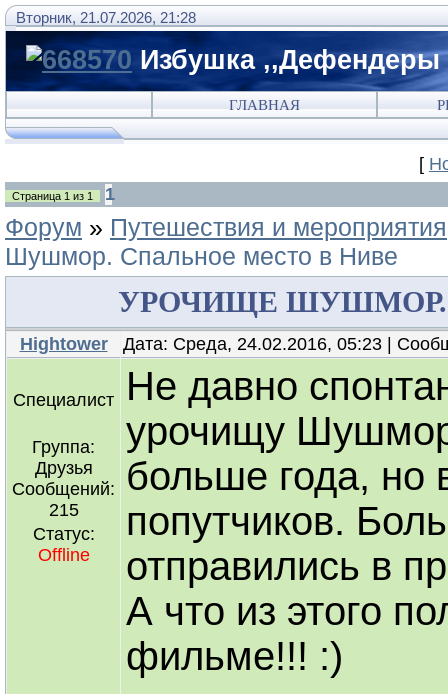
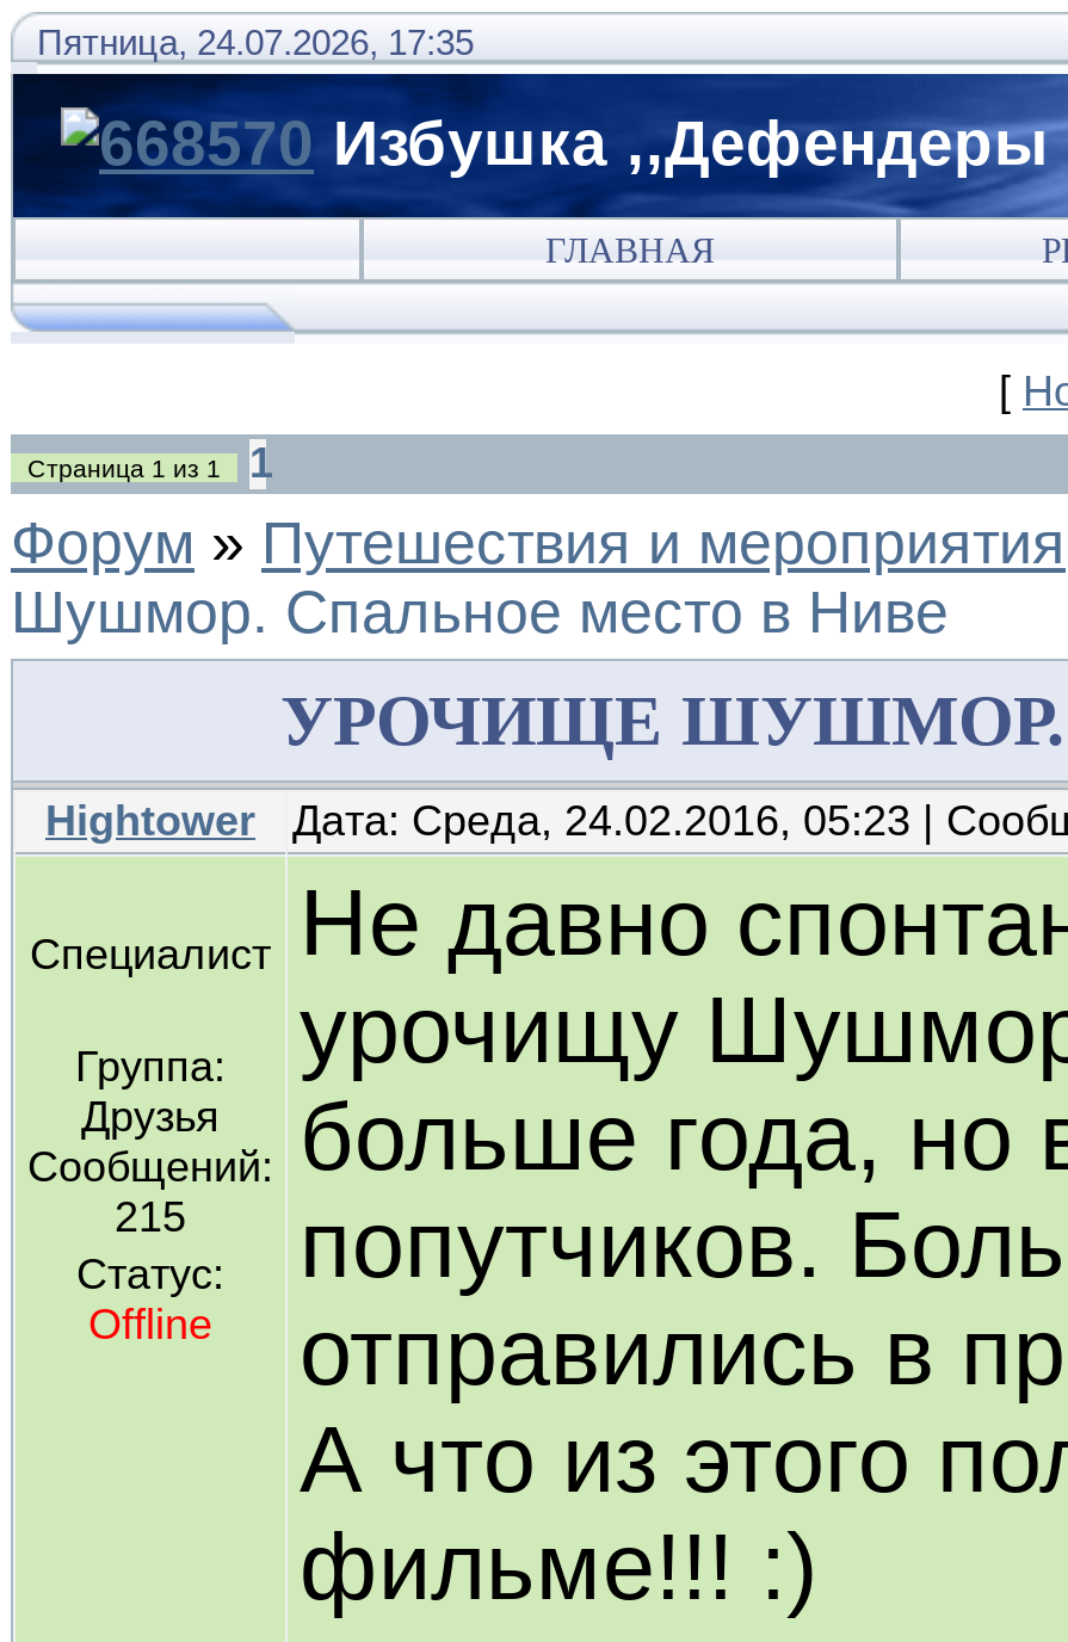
[16,9,196,26] Вторник, 21.07.2026, 21:28 -> [37,21,474,62] Пятница, 24.07.2026, 17:35

